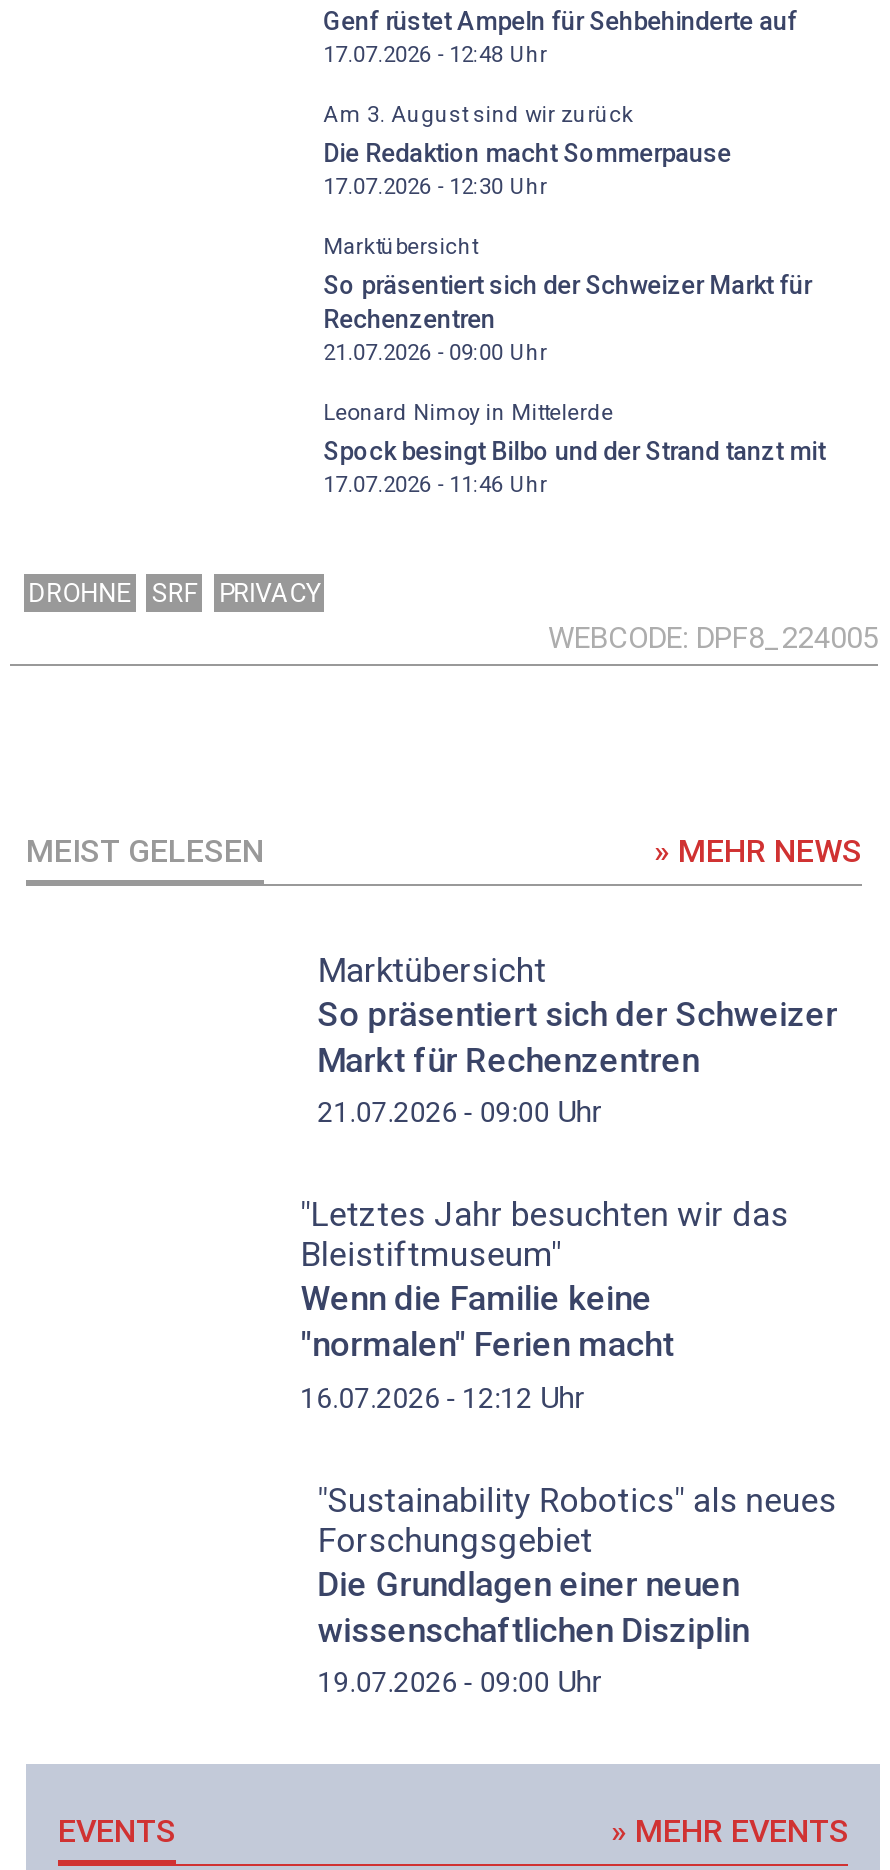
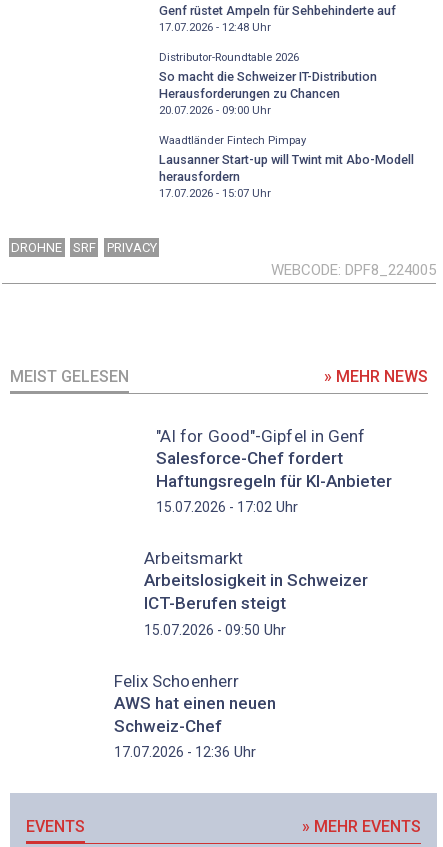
[323,102,825,499] Am 3. August sind wir zurück | Die Redaktion macht Sommerpause | 17.07.2026 - 12:30 Uhr | Marktübersicht | So präsentiert sich der Schweizer Markt für | Rechenzentren | 21.07.2026 - 09:00 Uhr | Leonard Nimoy in Mittelerde | Spock besingt Bilbo und der Strand tanzt mit | 17.07.2026 - 11:46 Uhr -> [159,51,414,200] Distributor-Roundtable 2026 | So macht die Schweizer IT-Distribution | Herausforderungen zu Chancen | 20.07.2026 - 09:00 Uhr | Waadtländer Fintech Pimpay | Lausanner Start-up will Twint mit Abo-Modell | herausfordern | 17.07.2026 - 15:07 Uhr
[318,950,838,1131] Marktübersicht | So präsentiert sich der Schweizer | Markt für Rechenzentren | 21.07.2026 - 09:00 Uhr -> [156,426,392,516] "AI for Good"-Gipfel in Genf | Salesforce-Chef fordert | Haftungsregeln für KI-Anbieter | 15.07.2026 - 17:02 Uhr
[300,1195,788,1416] "Letztes Jahr besuchten wir das | Bleistiftmuseum" | Wenn die Familie keine | "normalen" Ferien macht | 16.07.2026 - 12:12 Uhr -> [144,548,368,639] Arbeitsmarkt | Arbeitslosigkeit in Schweizer | ICT-Berufen steigt | 15.07.2026 - 09:50 Uhr
[318,1480,837,1700] "Sustainability Robotics" als neues | Forschungsgebiet | Die Grundlagen einer neuen | wissenschaftlichen Disziplin | 19.07.2026 - 09:00 Uhr -> [113,671,275,761] Felix Schoenherr | AWS hat einen neuen | Schweiz-Chef | 17.07.2026 - 12:36 Uhr

